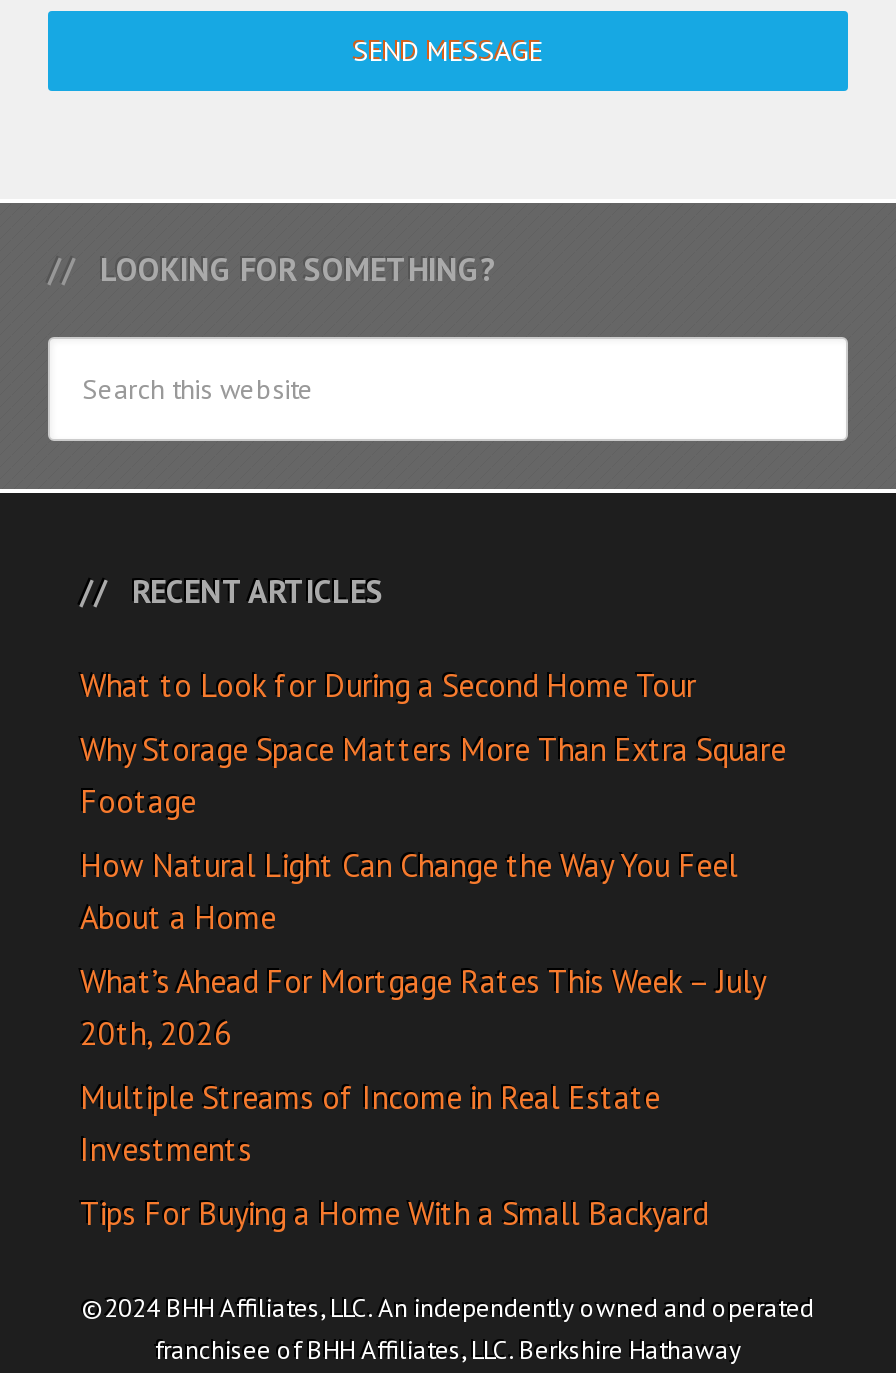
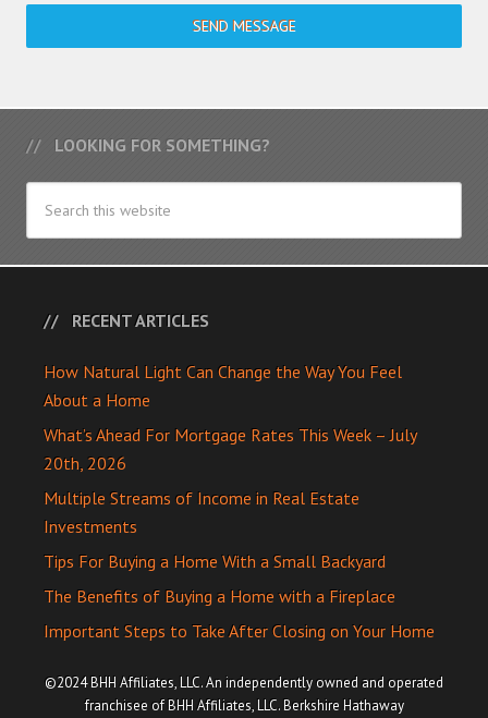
[80,664,786,820] What to Look for During a Second Home Tour | Why Storage Space Matters More Than Extra Square | Footage -> none
moved [80,844,764,1232] -> [44,360,416,571]: How Natural Light Can Change the Way You Feel | About a Home | What’s Ahead For Mortgage Rates This Week – July | 20th, 2026 | Multiple Streams of Income in Real Estate | Investments | Tips For Buying a Home With a Small Backyard
none -> [44,585,435,641] The Benefits of Buying a Home with a Fireplace | Important Steps to Take After Closing on Your Home

